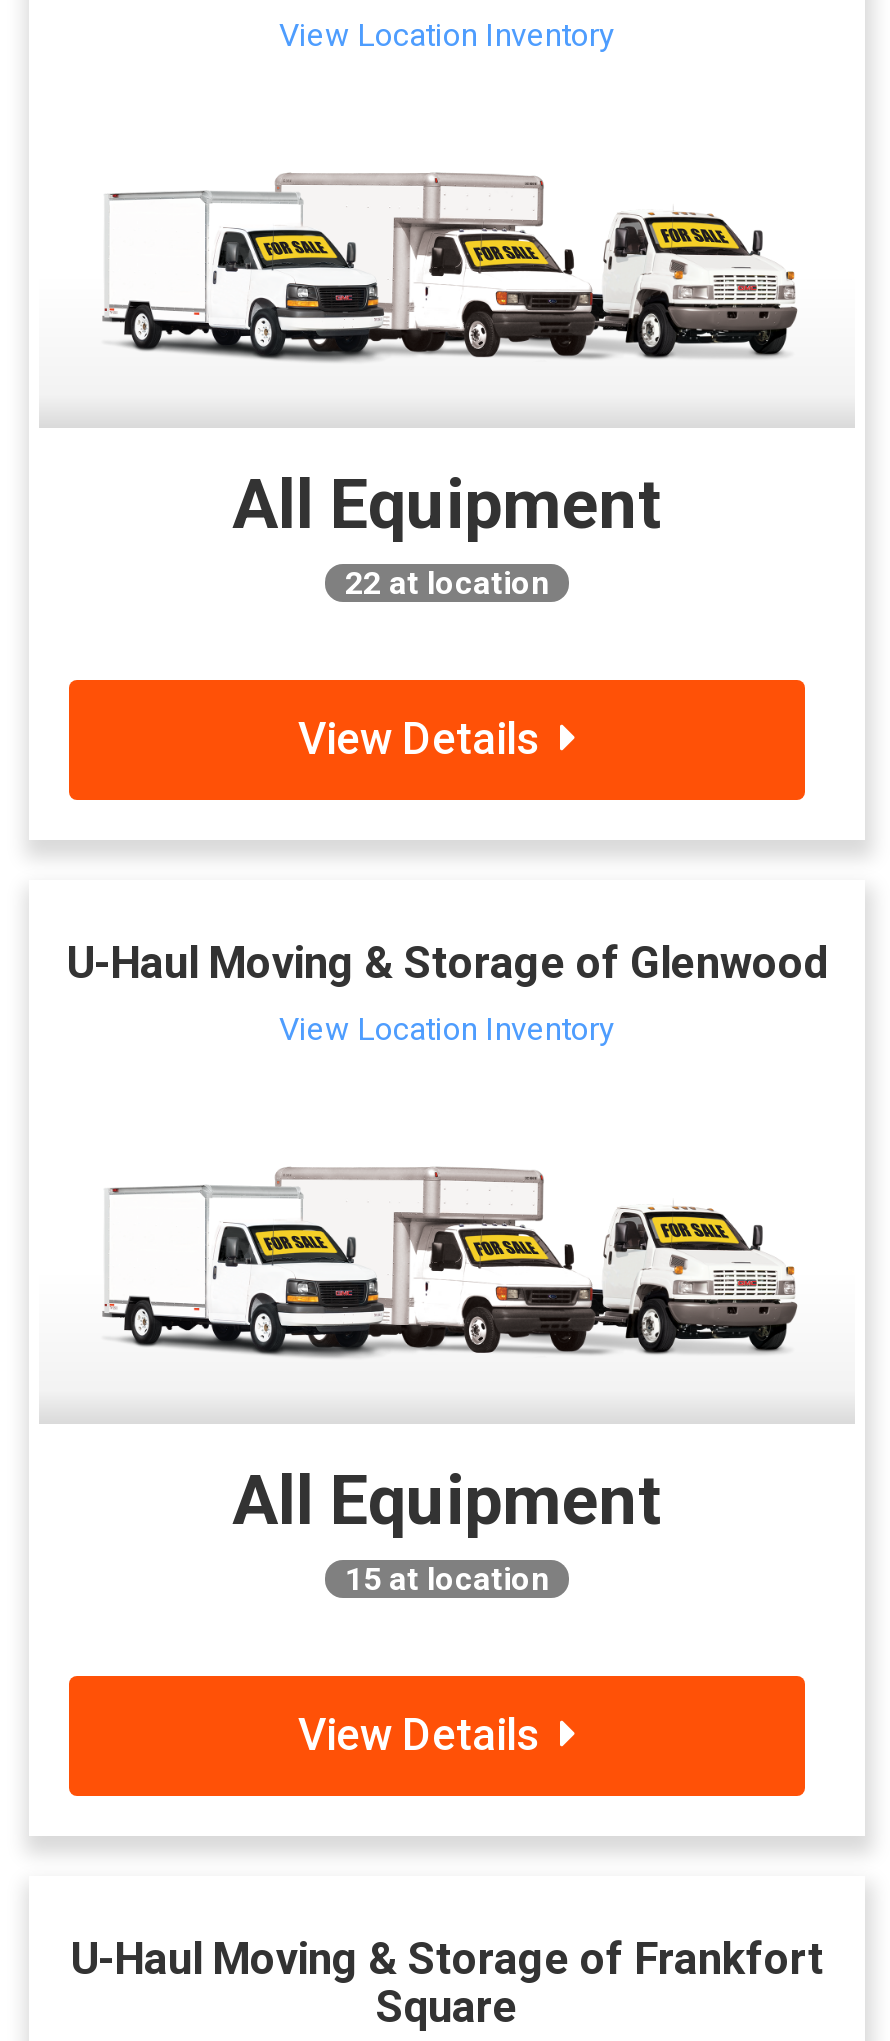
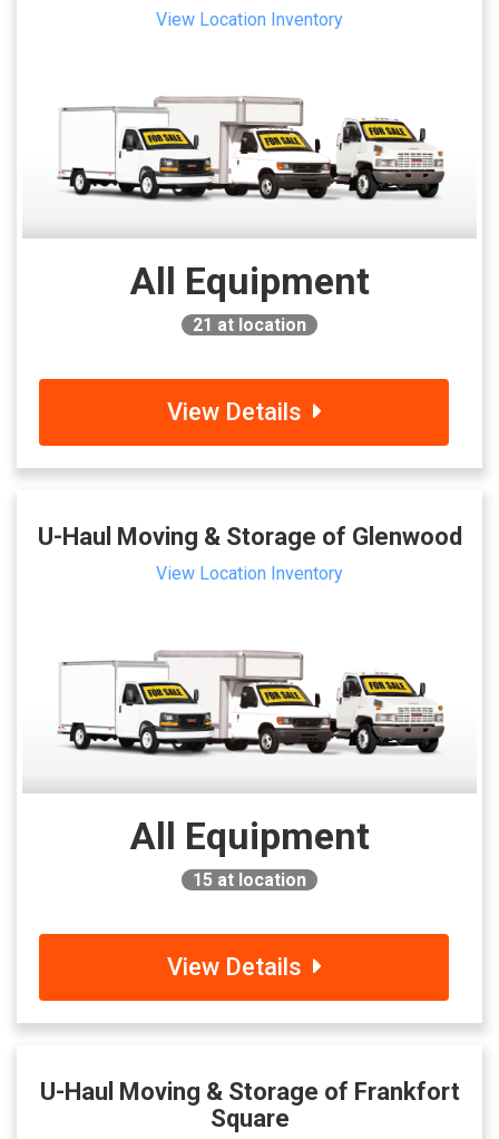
[345,565,549,603] 22at location -> [193,315,306,336] 21at location

